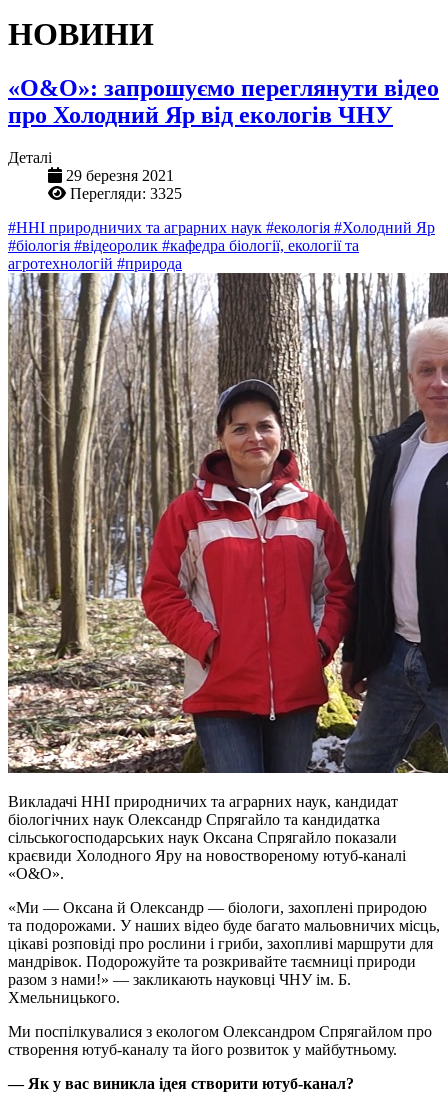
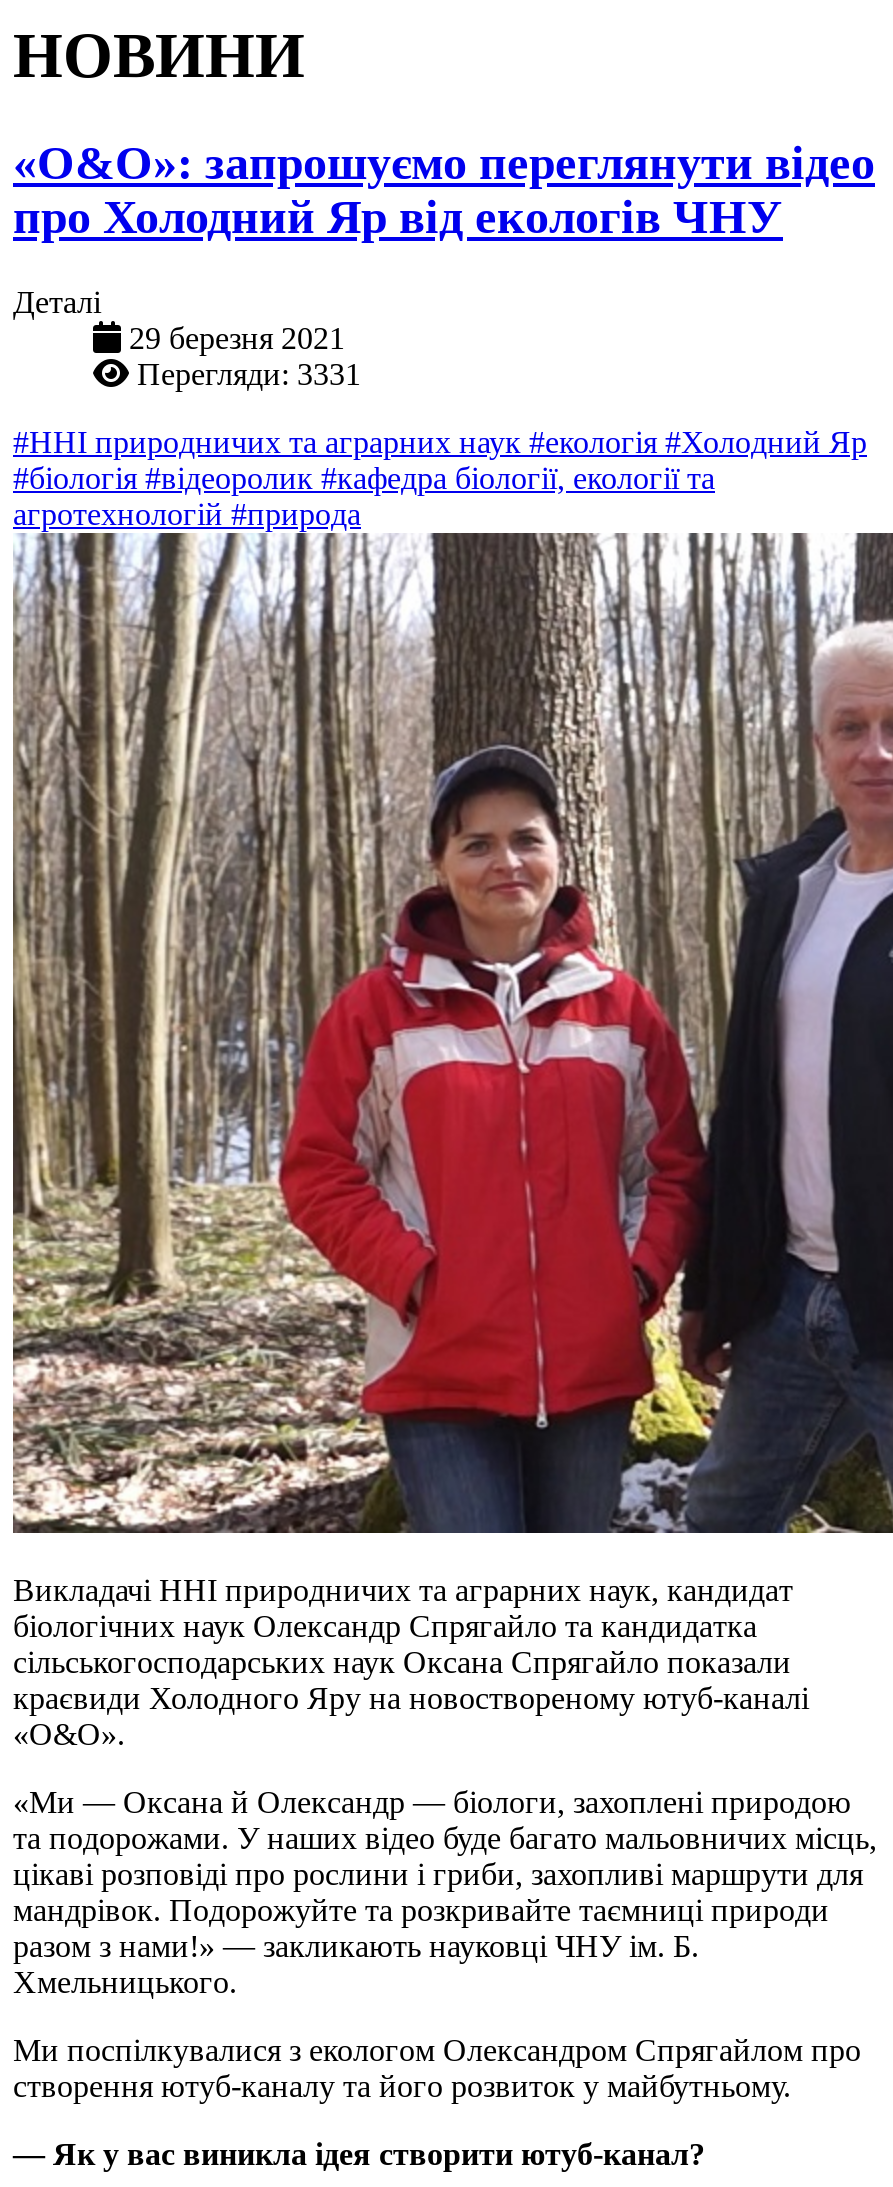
[70,185,182,202] Перегляди: 3325 -> [137,356,361,390] Перегляди: 3331

